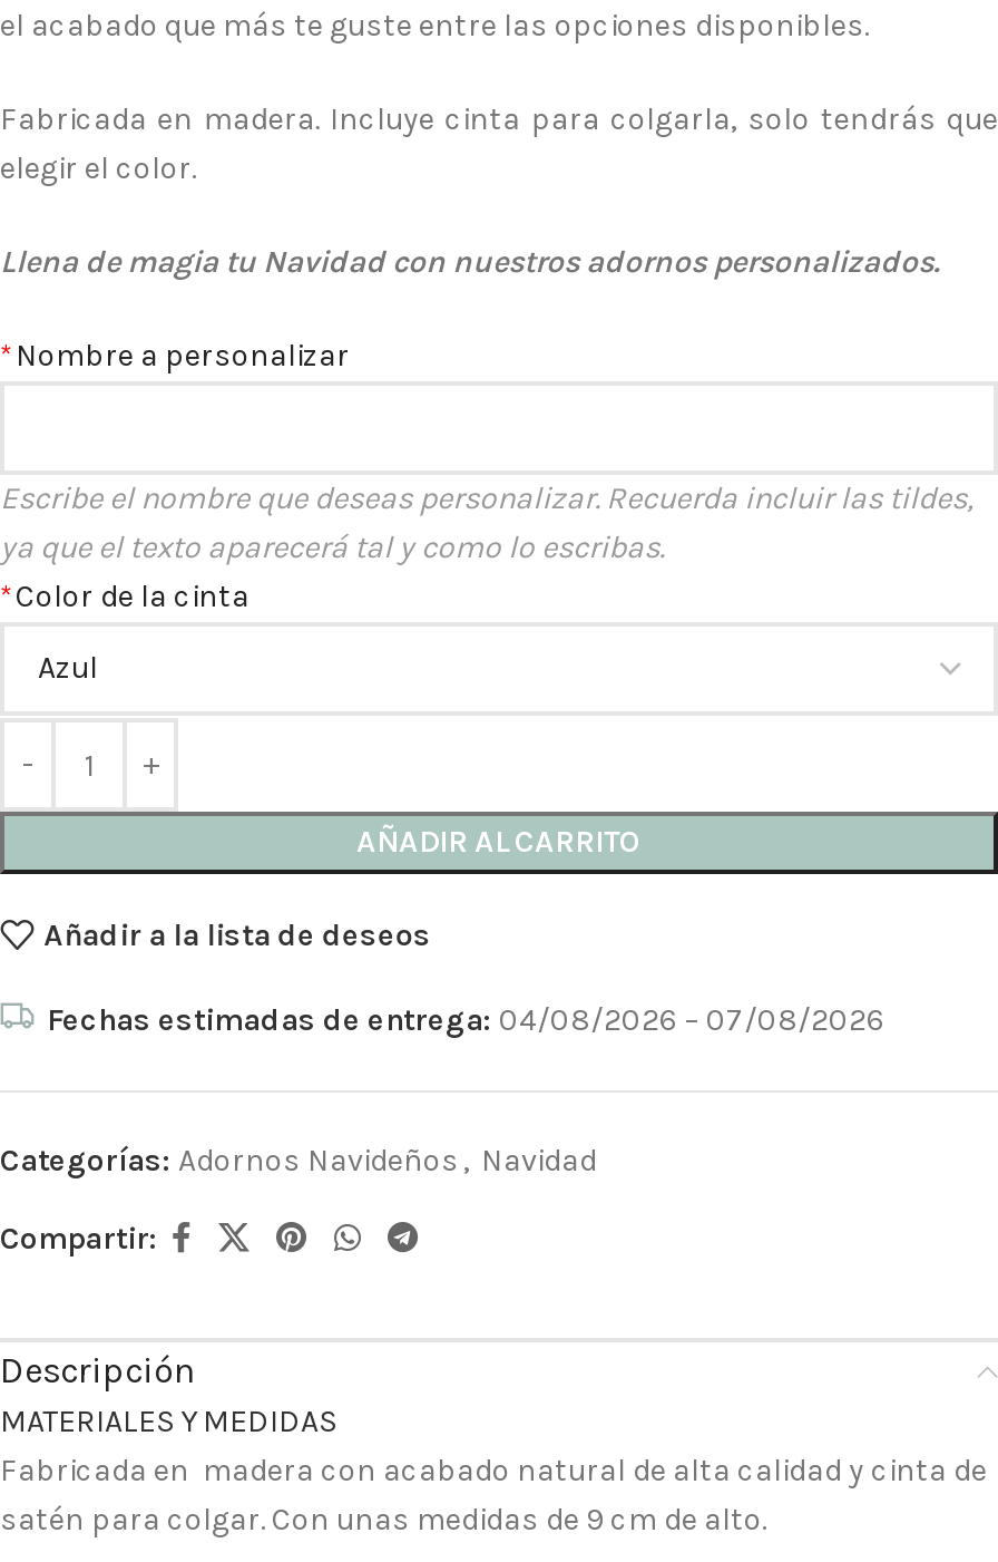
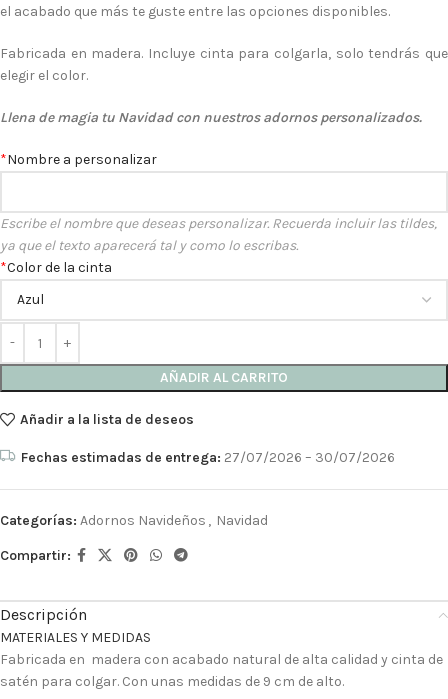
[47,1002,884,1040] Fechas estimadas de entrega: 04/08/2026 – 07/08/2026 -> [21,449,395,466] Fechas estimadas de entrega: 27/07/2026 – 30/07/2026

